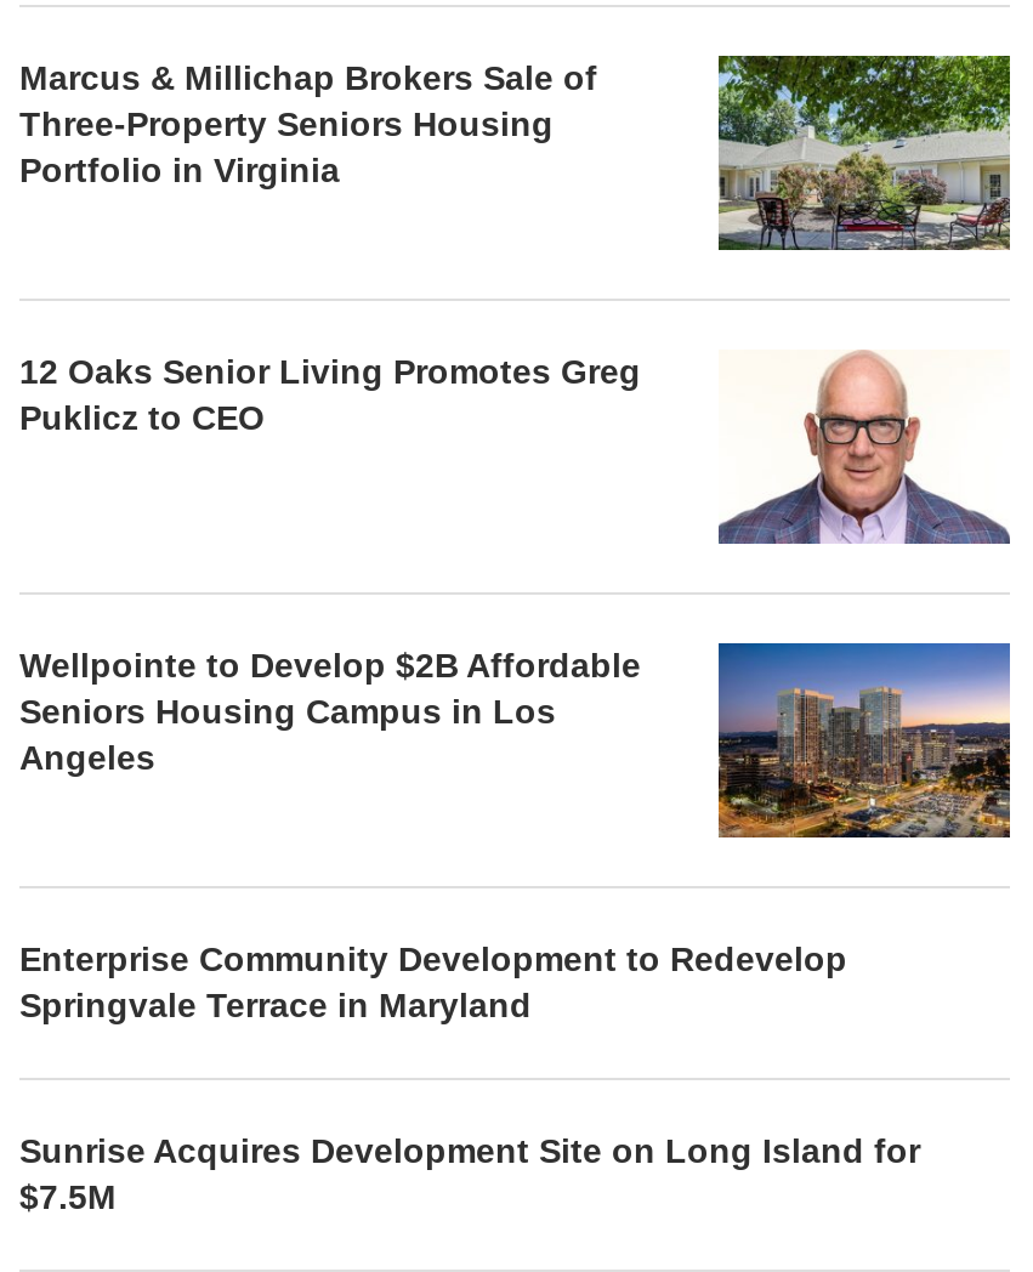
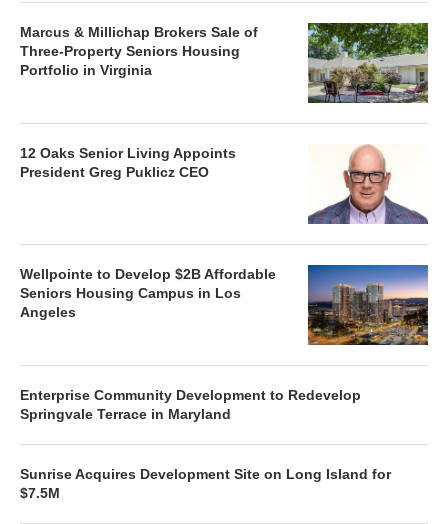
[19,352,641,437] 12 Oaks Senior Living Promotes Greg | Puklicz to CEO -> [20,145,236,180] 12 Oaks Senior Living Appoints | President Greg Puklicz CEO

